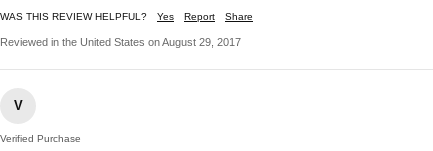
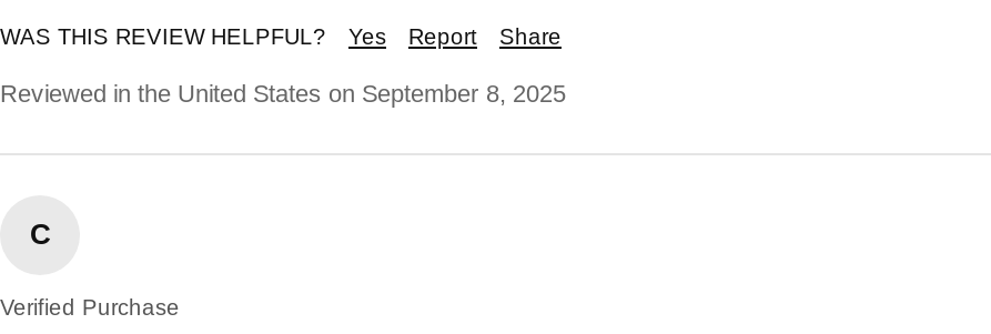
[0,36,241,48] Reviewed in the United States on August 29, 2017 -> [0,80,566,107] Reviewed in the United States on September 8, 2025
[13,98,22,113] V -> [30,217,50,251] C

